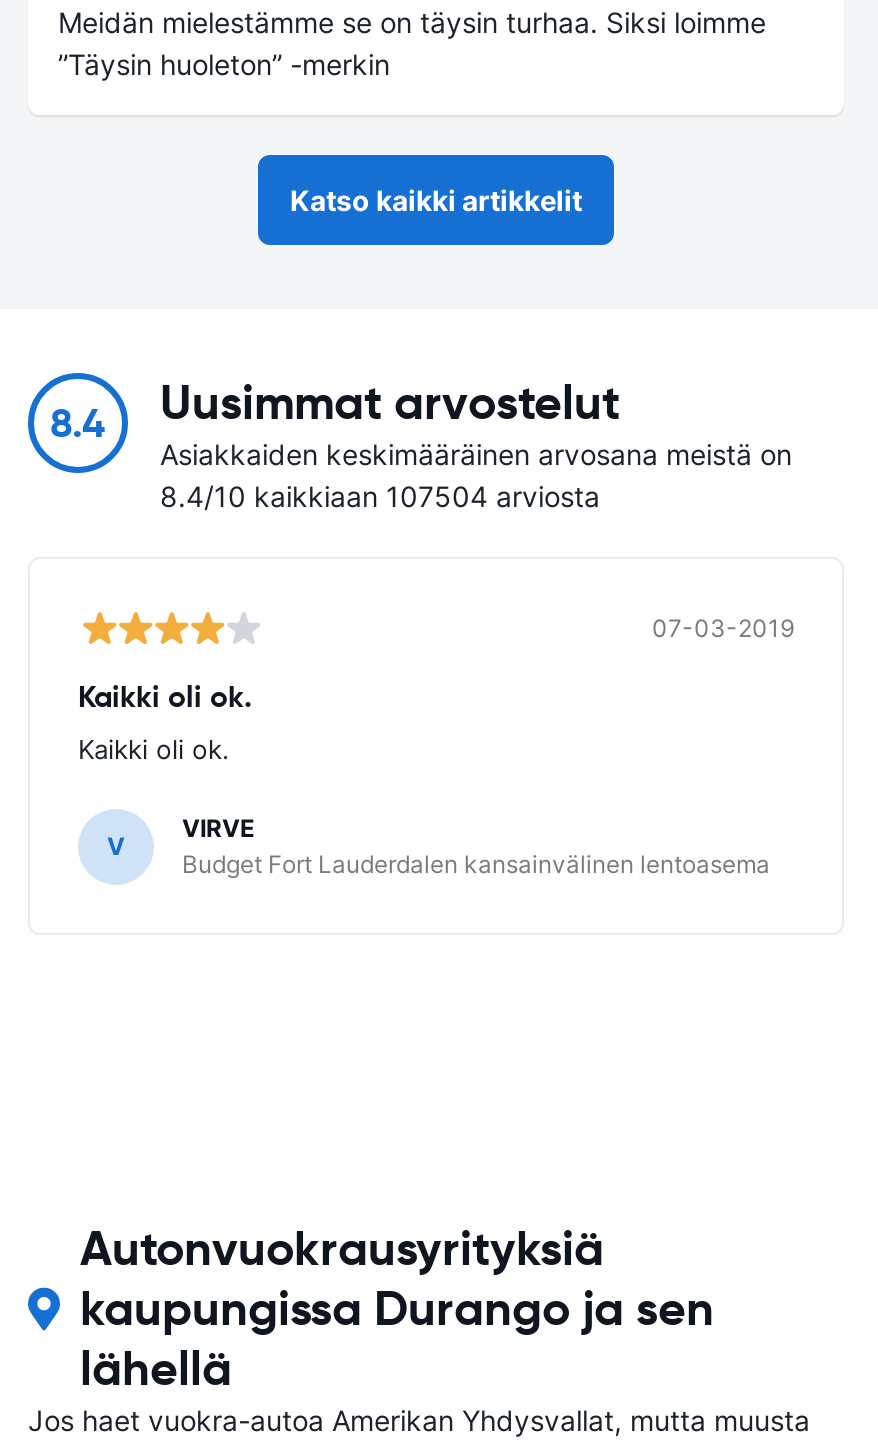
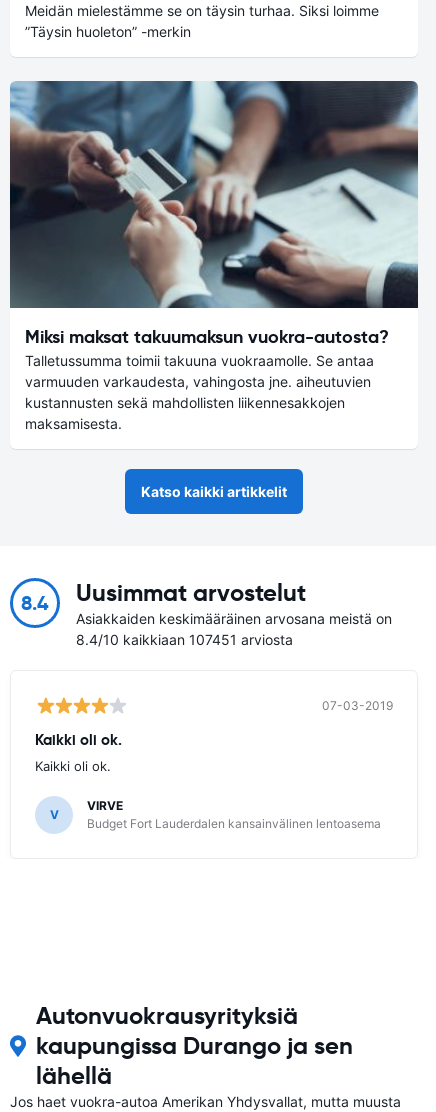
none -> [9,80,419,432] [image] | Miksi maksat takuumaksun vuokra-autosta? | Talletussumma toimii takuuna vuokraamolle. Se antaa | varmuuden varkaudesta, vahingosta jne. aiheutuvien | kustannusten sekä mahdollisten liikennesakkojen | maksamisesta.
[160,479,600,513] 8.4/10 kaikkiaan 107504 arviosta -> [76,631,293,648] 8.4/10 kaikkiaan 107451 arviosta

